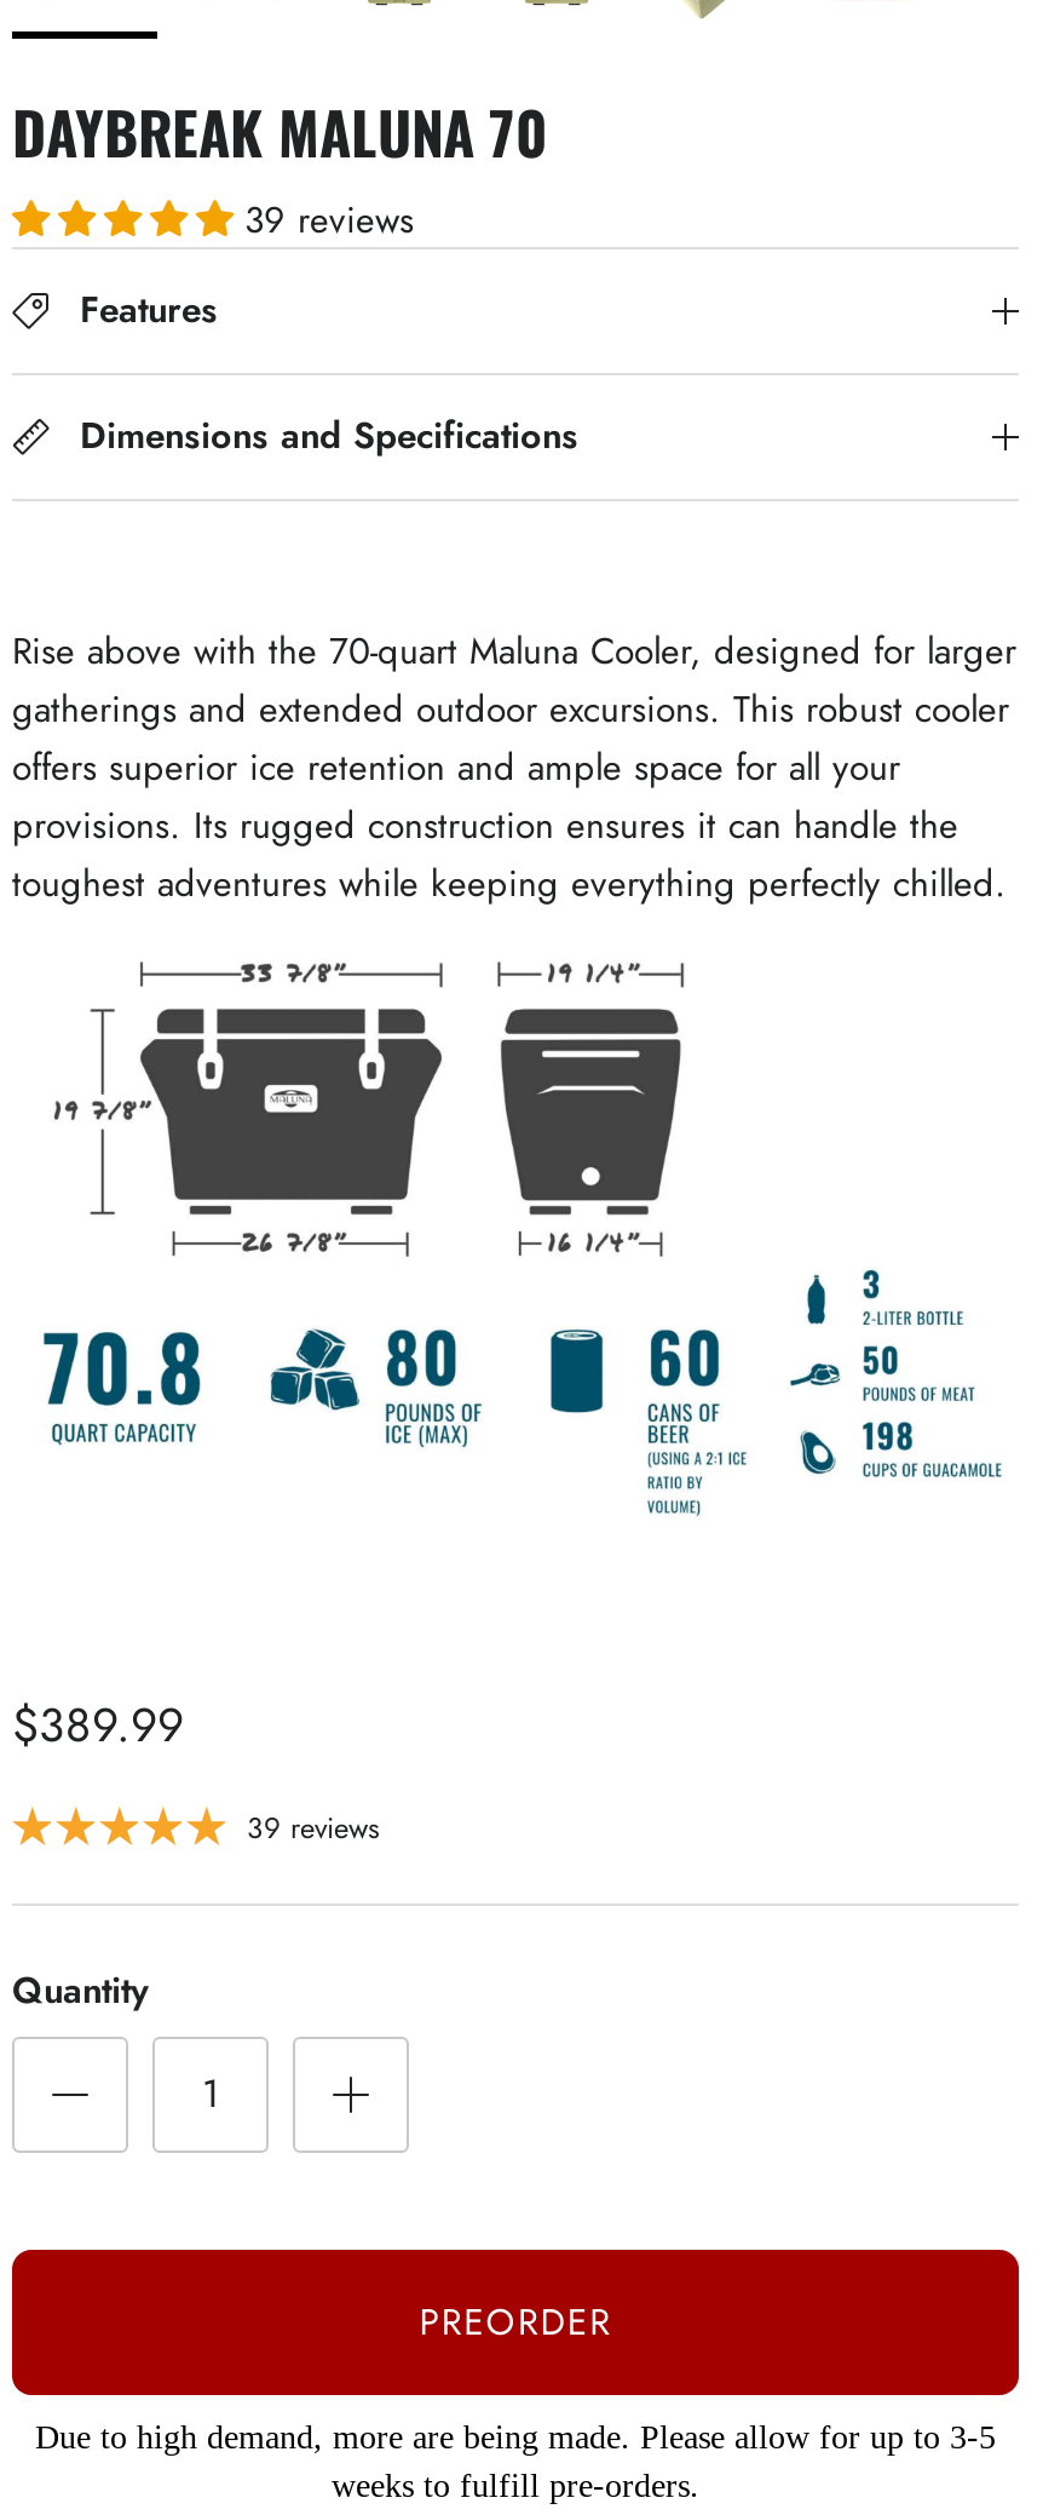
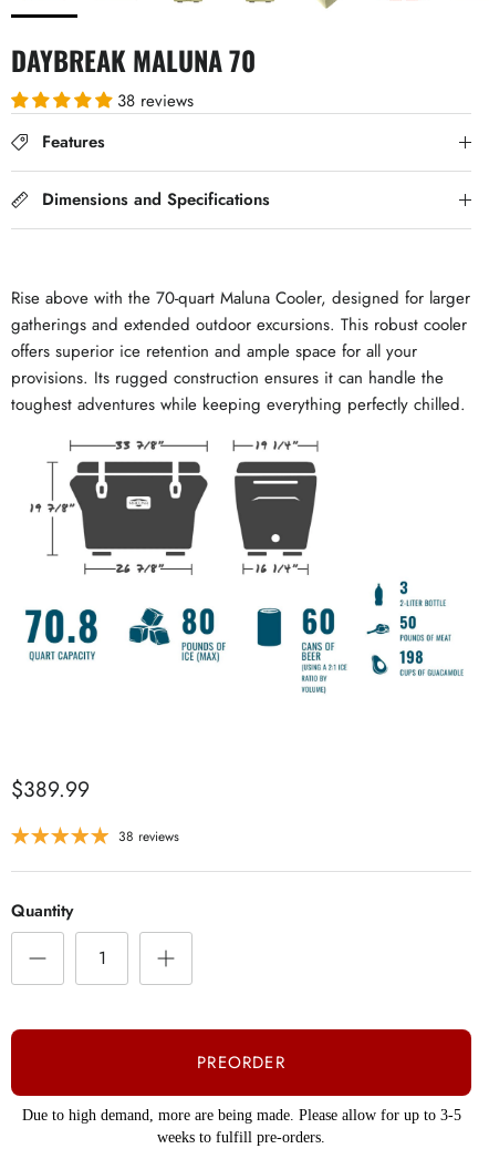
[244,194,414,247] 39 reviews -> [117,89,194,113] 38 reviews
[247,1806,380,1850] 39 reviews -> [118,826,179,846] 38 reviews

